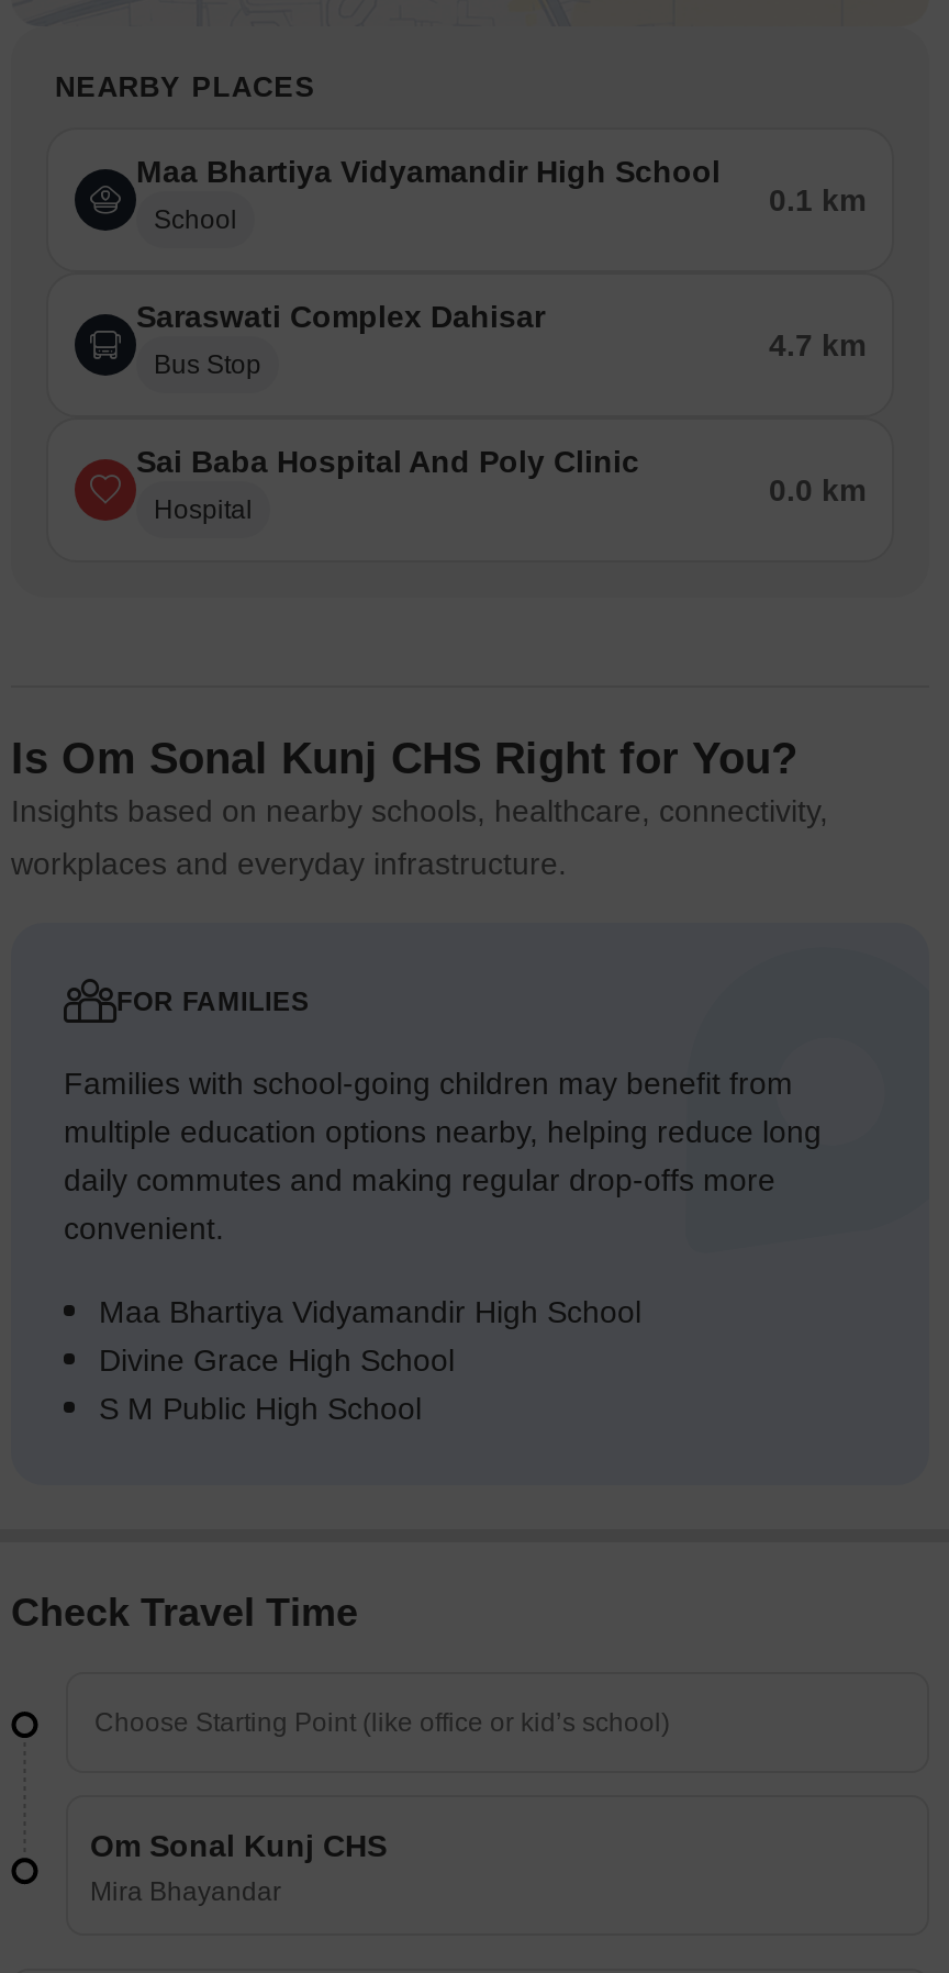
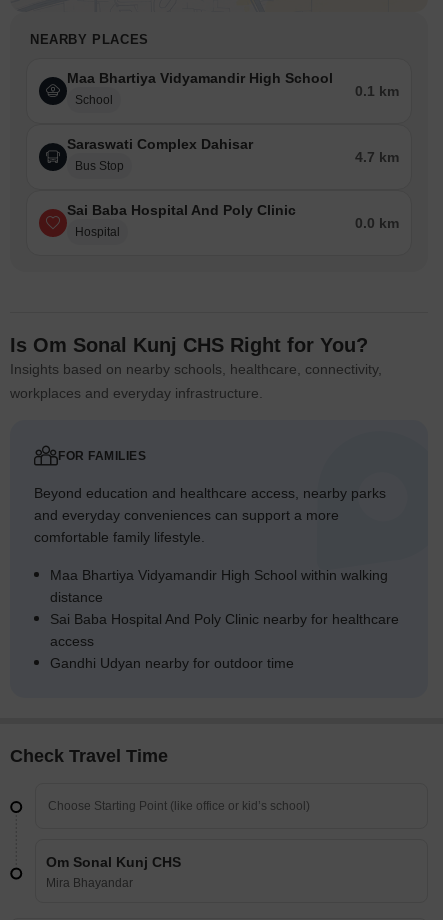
[64,1066,822,1247] Families with school-going children may benefit from | multiple education options nearby, helping reduce long | daily commutes and making regular drop-offs more | convenient. -> [34,485,386,545] Beyond education and healthcare access, nearby parks | and everyday conveniences can support a more | comfortable family lifestyle.
[99,1295,641,1427] Maa Bhartiya Vidyamandir High School | Divine Grace High School | S M Public High School -> [50,567,399,671] Maa Bhartiya Vidyamandir High School within walking | distance | Sai Baba Hospital And Poly Clinic nearby for healthcare | access | Gandhi Udyan nearby for outdoor time

